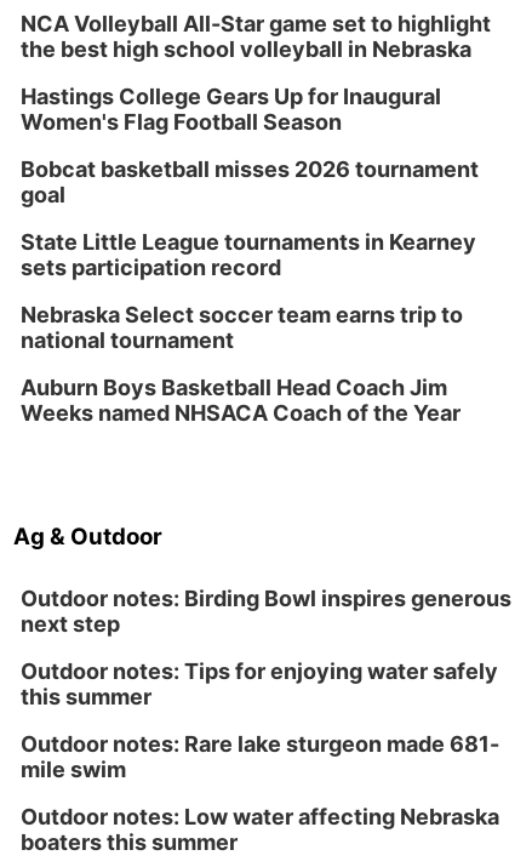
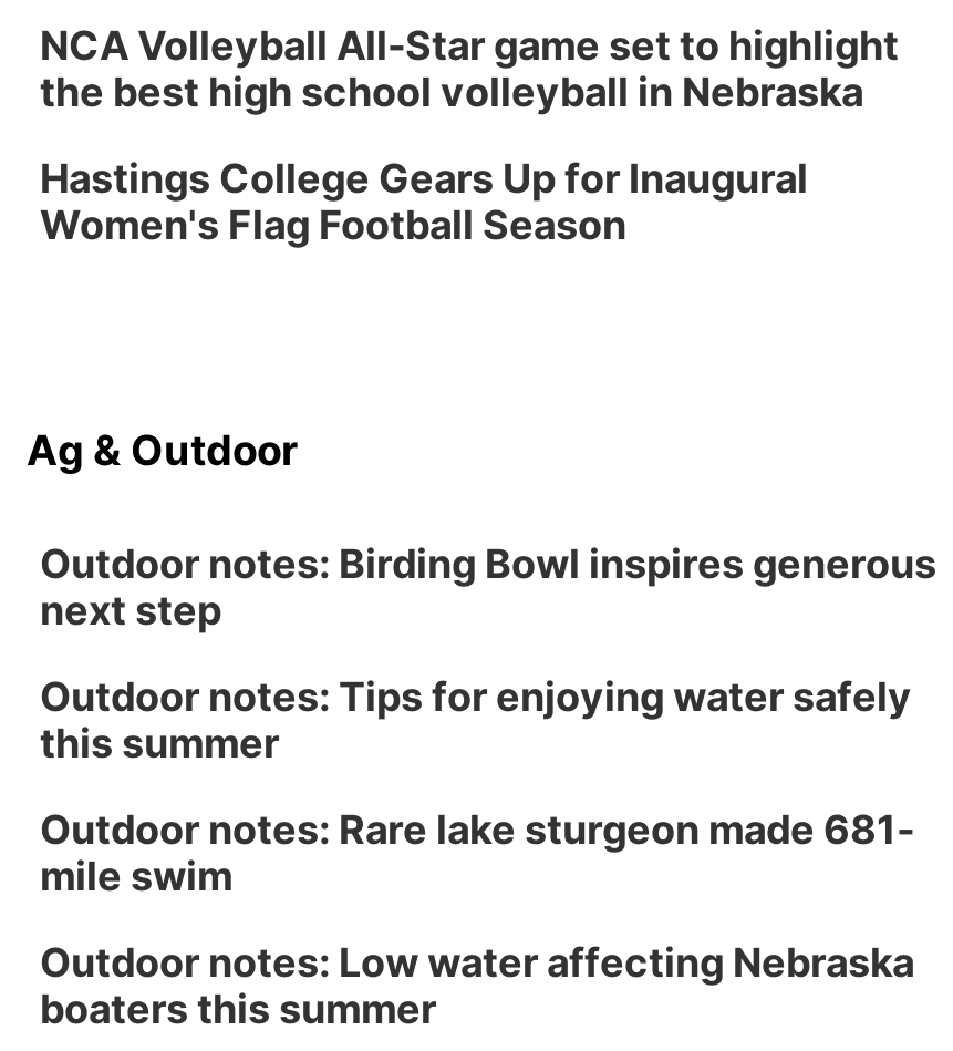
[21,156,479,426] Bobcat basketball misses 2026 tournament | goal | State Little League tournaments in Kearney | sets participation record | Nebraska Select soccer team earns trip to | national tournament | Auburn Boys Basketball Head Coach Jim | Weeks named NHSACA Coach of the Year -> none

